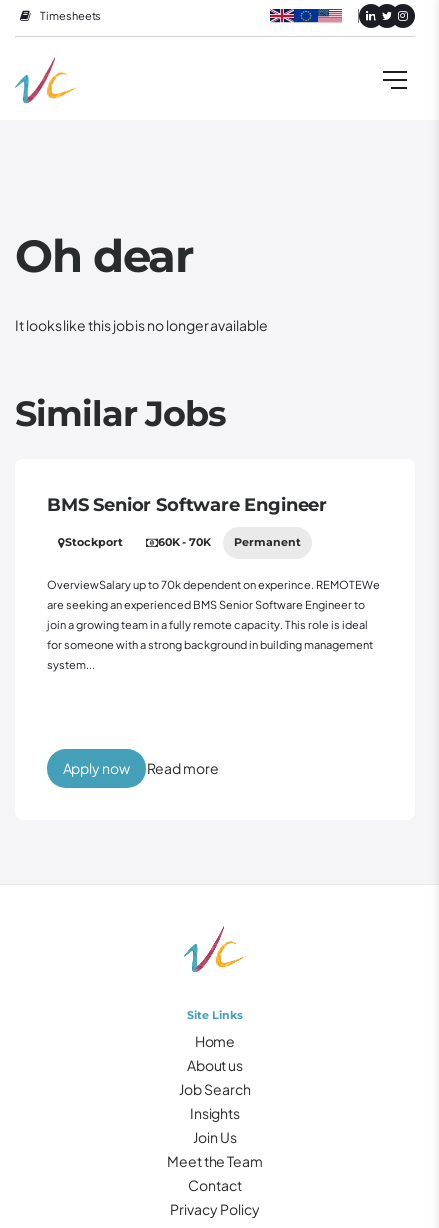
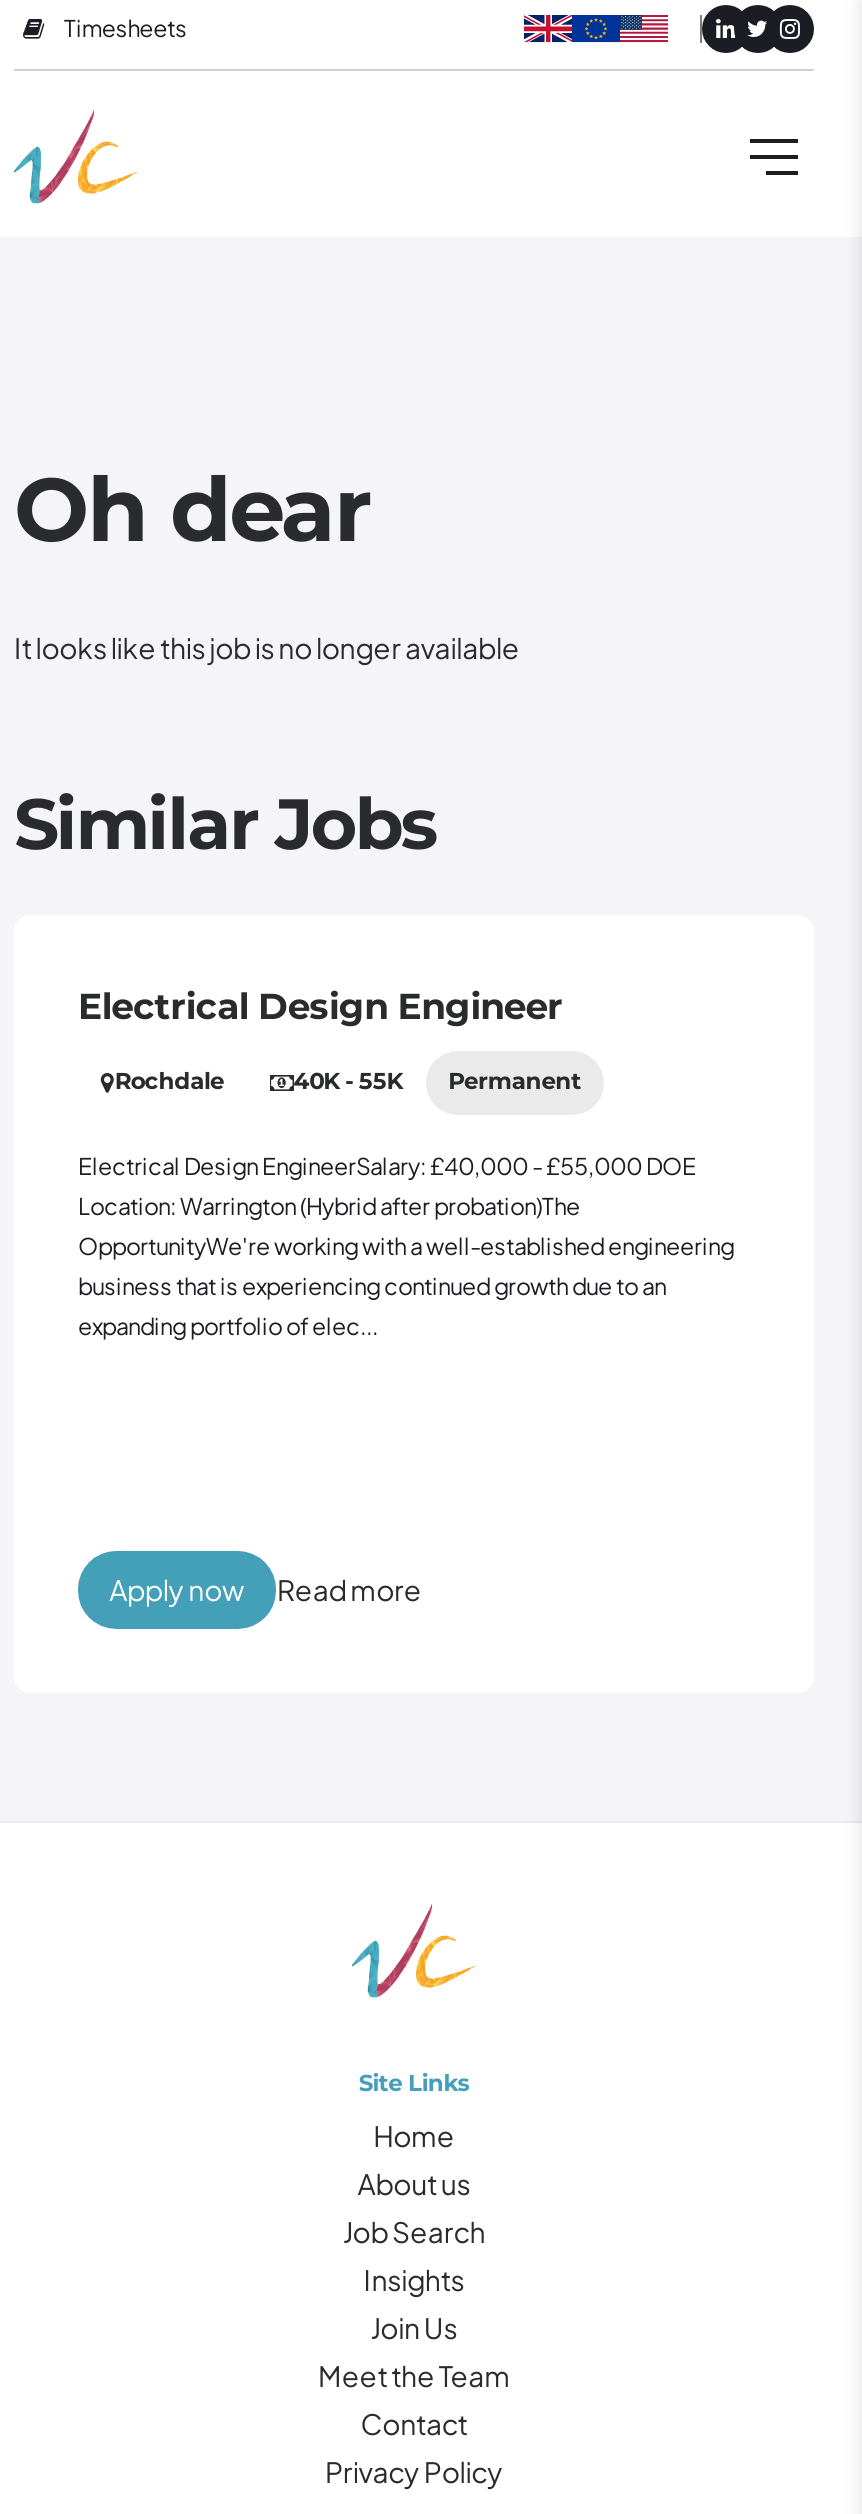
[47,494,327,515] BMS Senior Software Engineer -> [78,985,563,1027] Electrical Design Engineer
[65,535,211,549] Stockport | 60K - 70K -> [115,1068,402,1096] Rochdale | 40K - 55K
[47,577,380,672] OverviewSalary up to 70k dependent on experince. REMOTEWe | are seeking an experienced BMS Senior Software Engineer to | join a growing team in a fully remote capacity. This role is ideal | for someone with a strong background in building management | system... -> [78,1151,734,1341] Electrical Design EngineerSalary: £40,000 - £55,000 DOE | Location: Warrington (Hybrid after probation)The | OpportunityWe're working with a well-established engineering | business that is experiencing continued growth due to an | expanding portfolio of elec...

